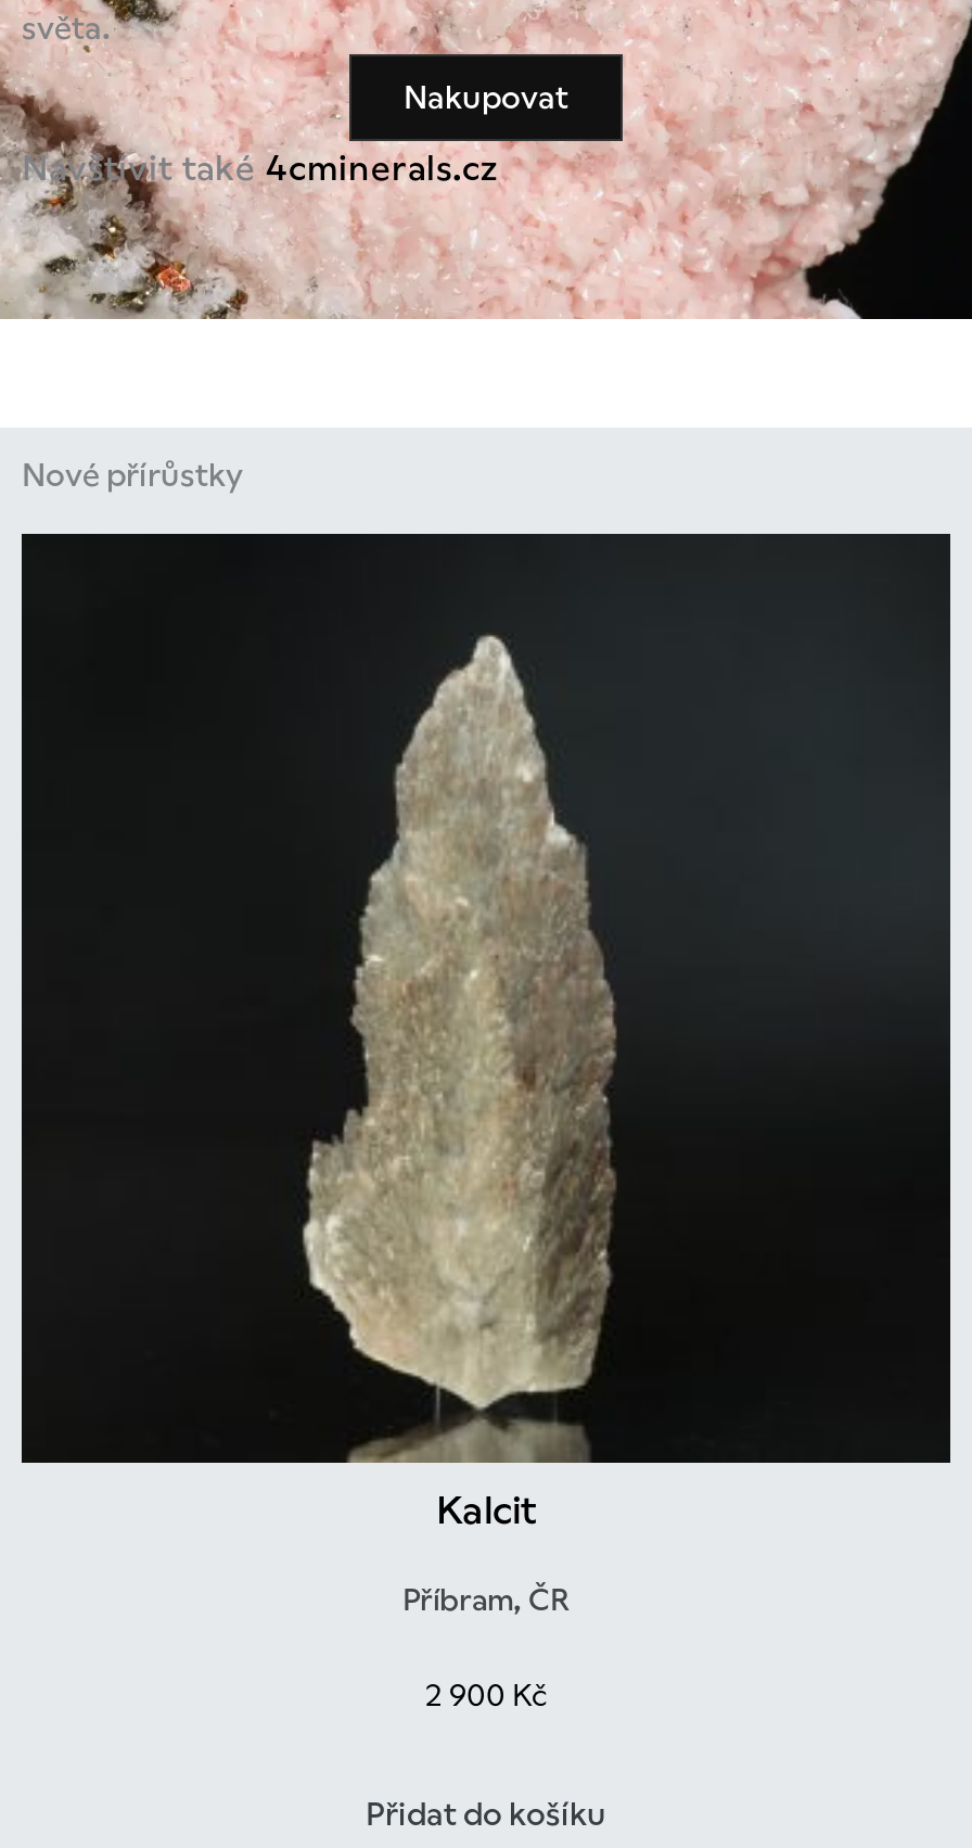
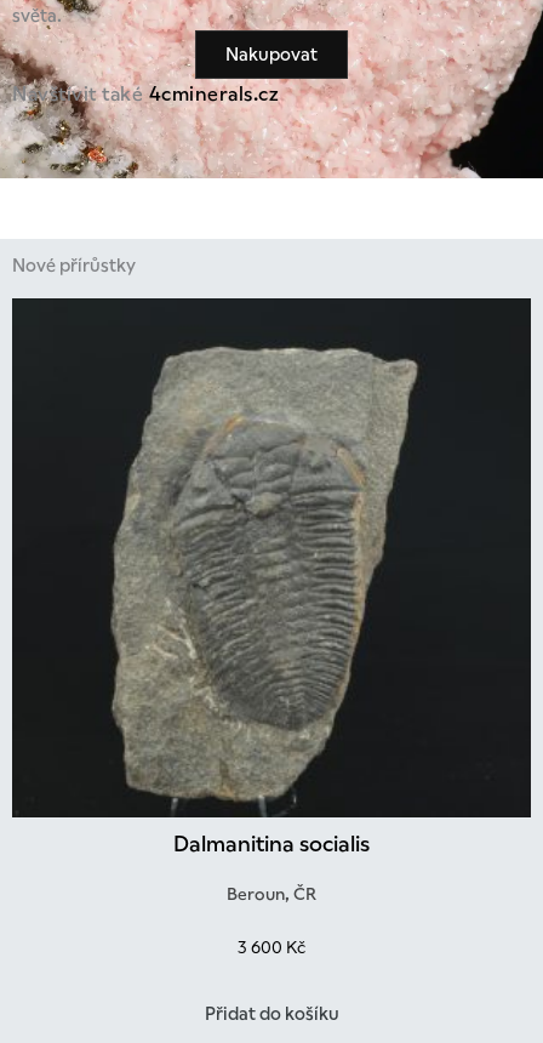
[200,621,746,1533] [image] | Kalcit -> [110,346,418,856] [image] | Dalmanitina socialis
[402,1583,570,1617] Příbram, ČR -> [227,884,316,904] Beroun, ČR
[425,1677,547,1711] 2 900 Kč -> [238,937,305,956] 3 600 Kč

